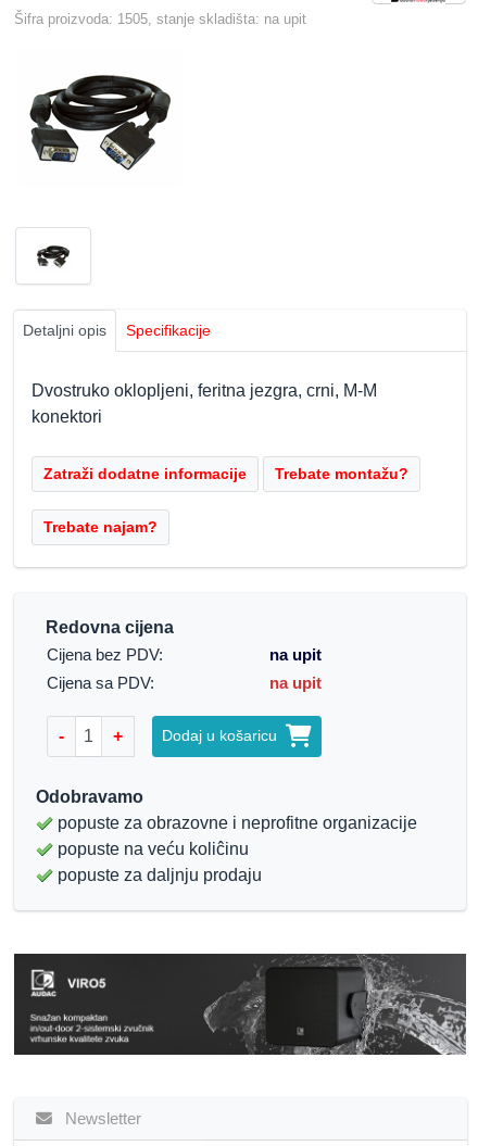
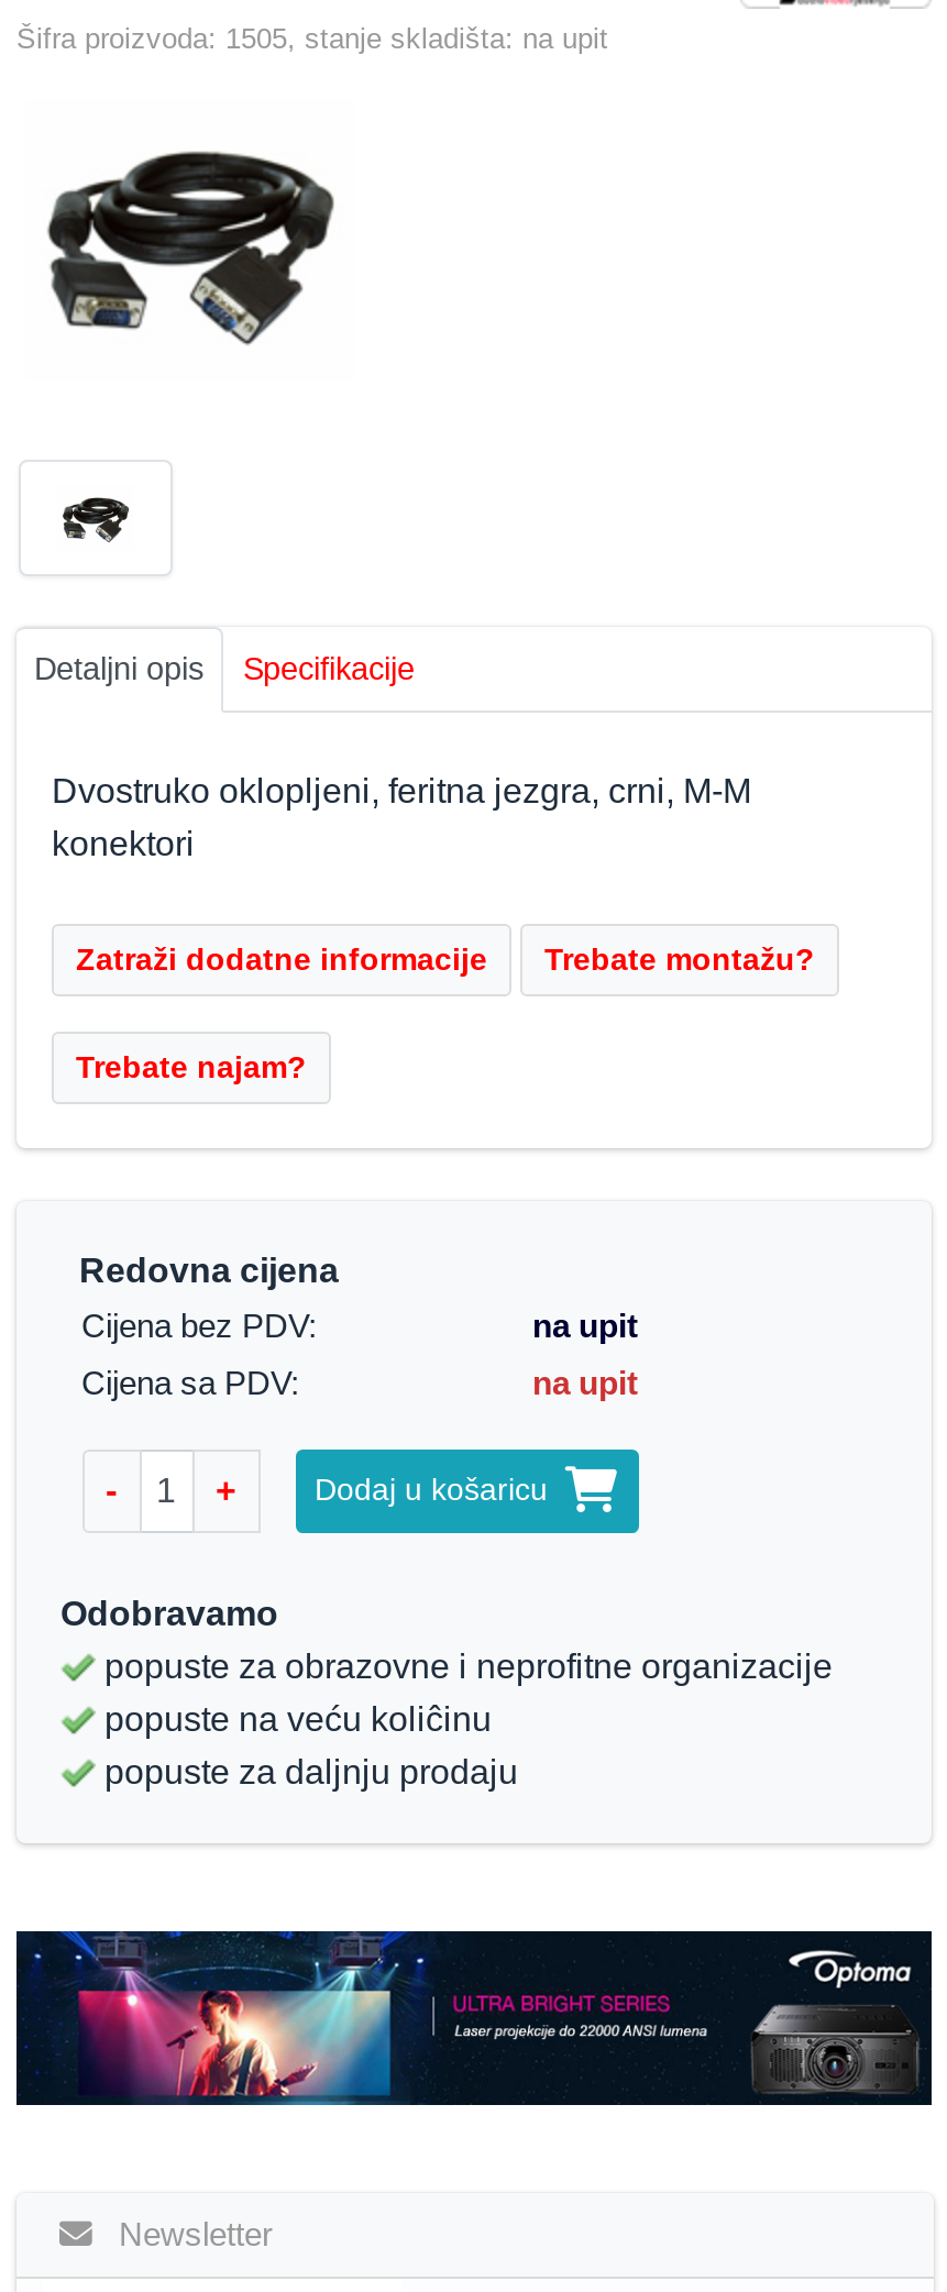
[15,953,467,1056] [image] -> [21,1929,932,2107] [image]

